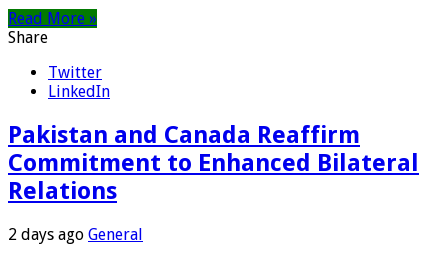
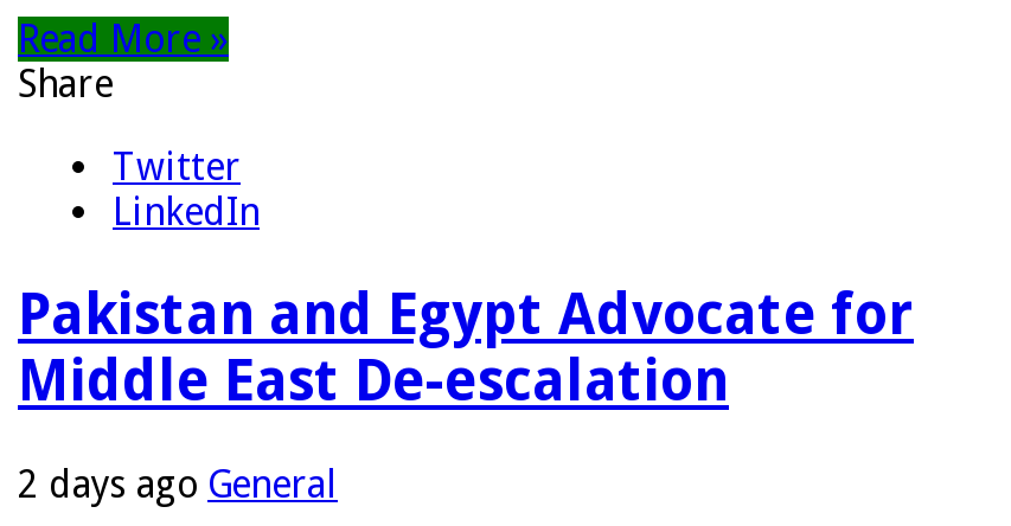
[8,121,419,205] Pakistan and Canada Reaffirm | Commitment to Enhanced Bilateral | Relations -> [18,281,914,414] Pakistan and Egypt Advocate for | Middle East De-escalation

